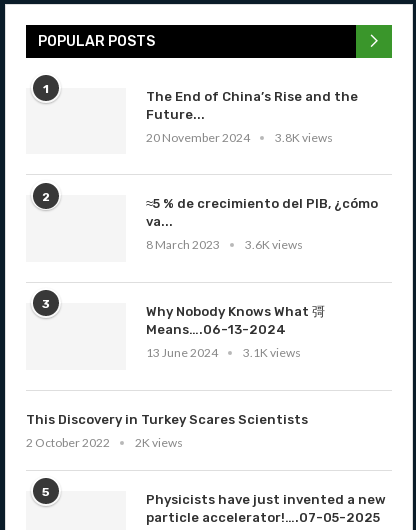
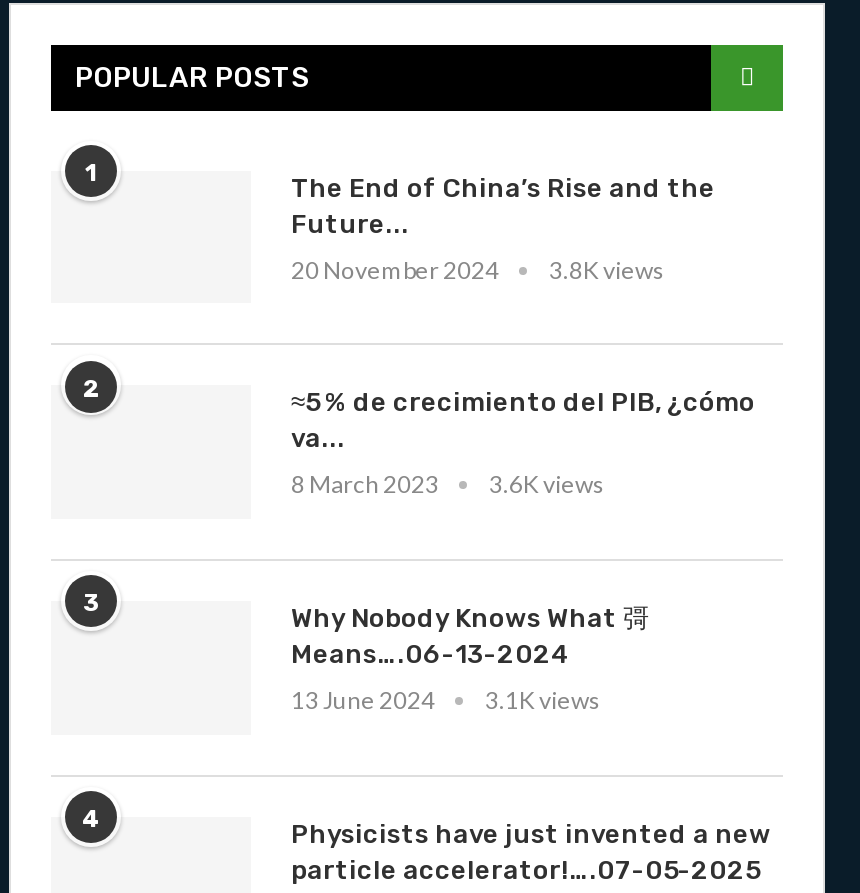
[26,412,308,499] This Discovery in Turkey Scares Scientists | 2 October 2022 | 2K views | 5 -> [82,805,100,833] 4

